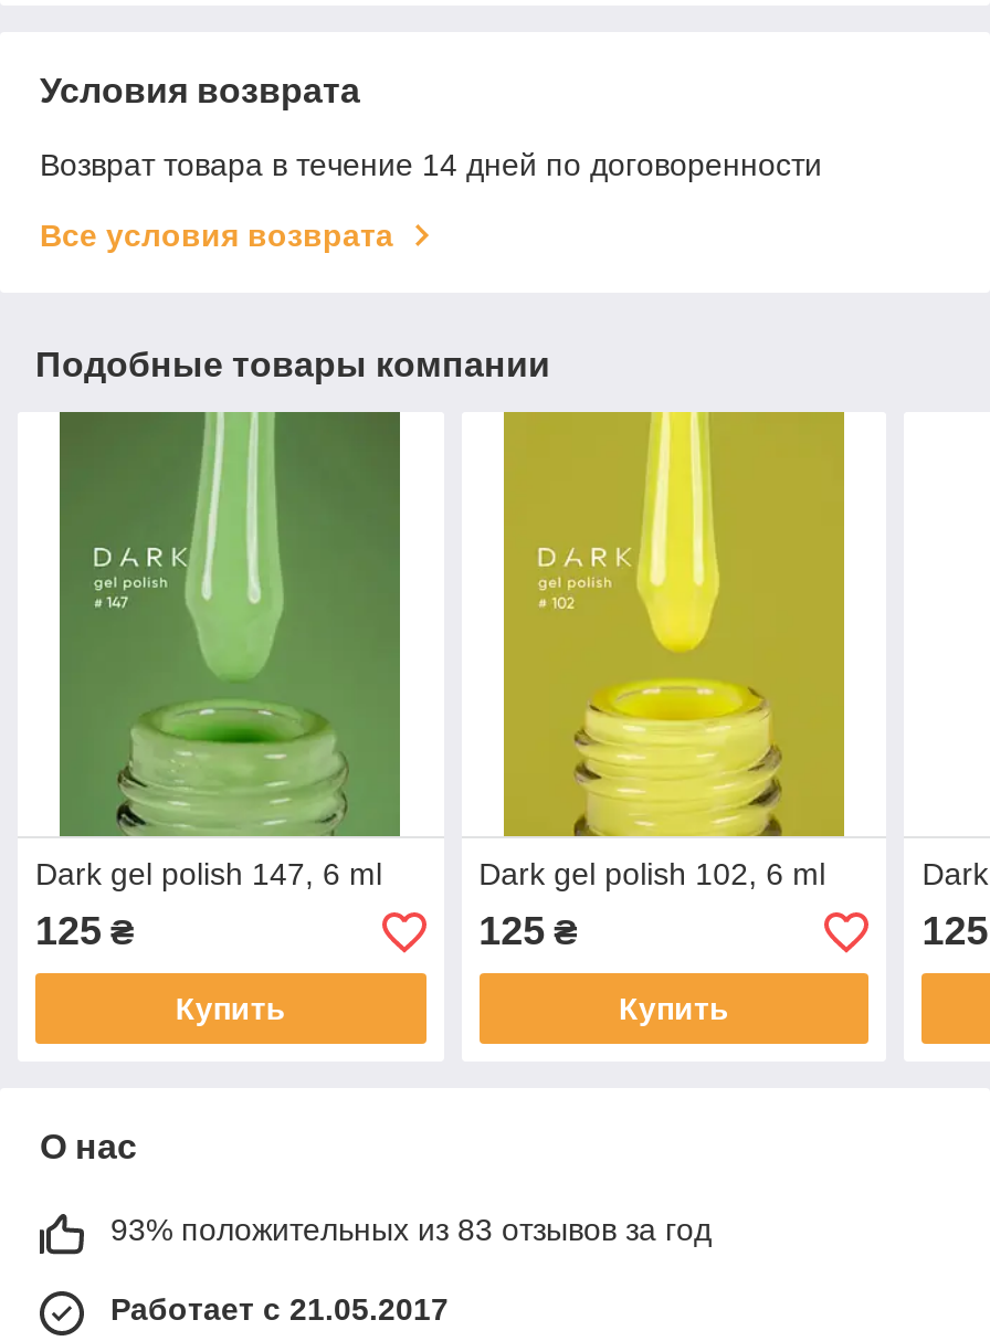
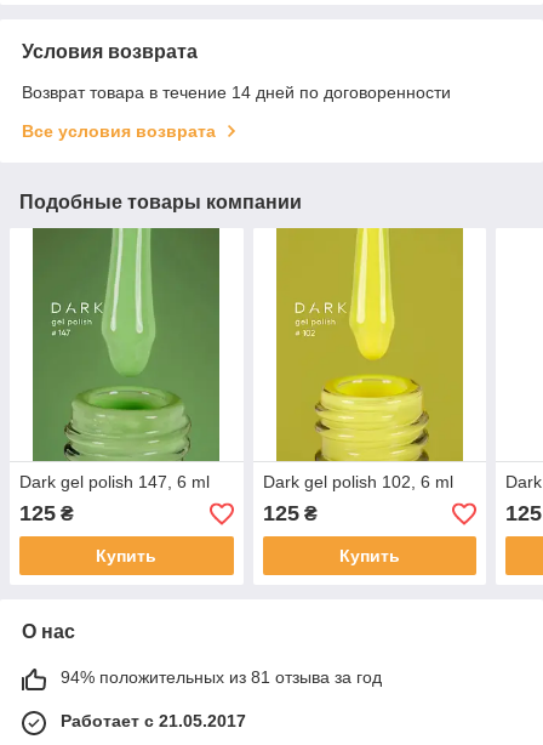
[110,1213,712,1248] 93% положительных из 83 отзывов за год -> [61,668,382,687] 94% положительных из 81 отзыва за год

